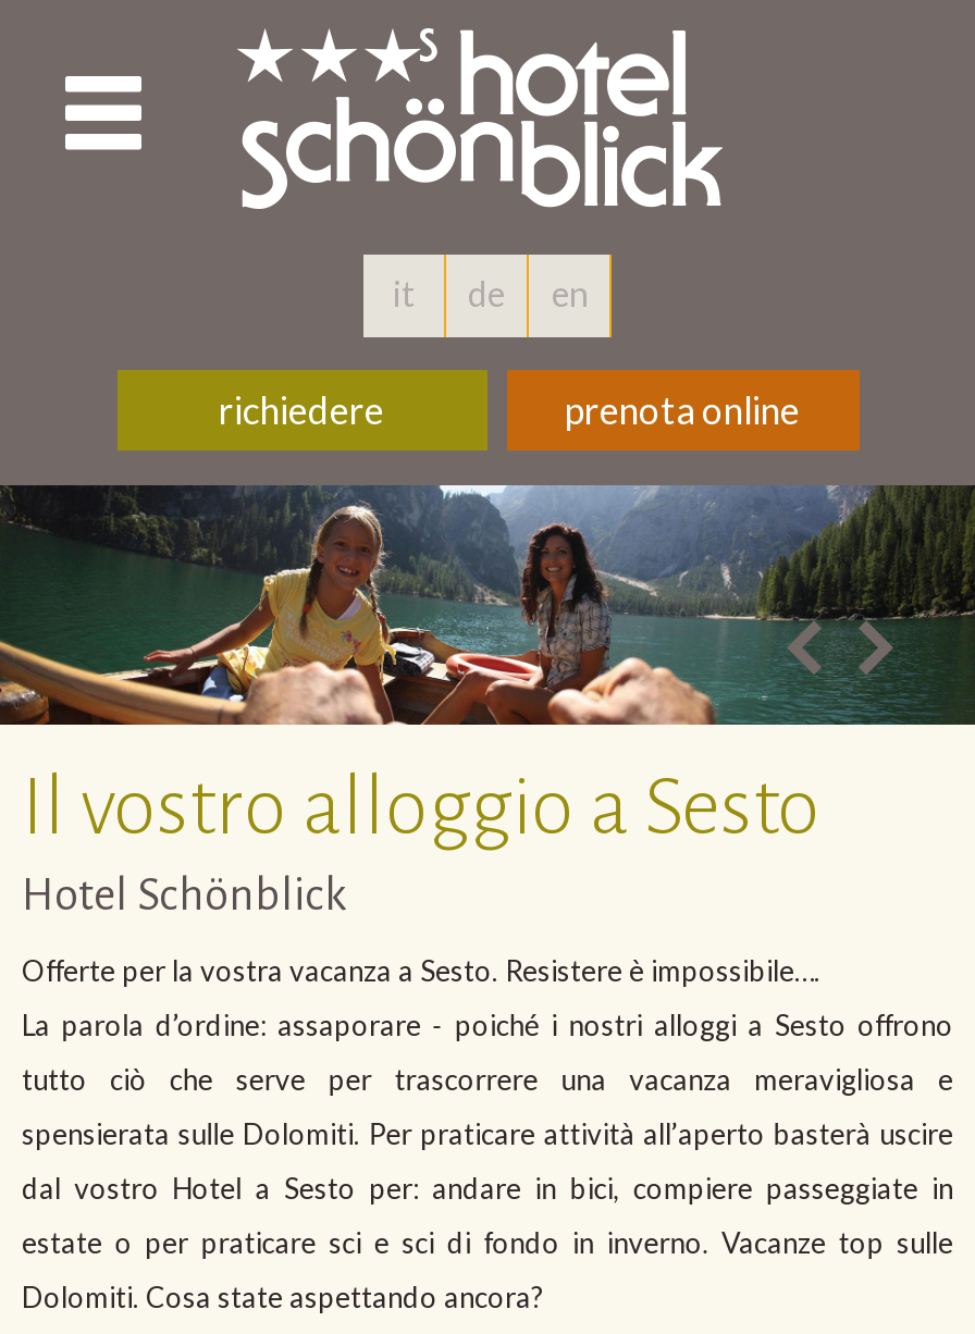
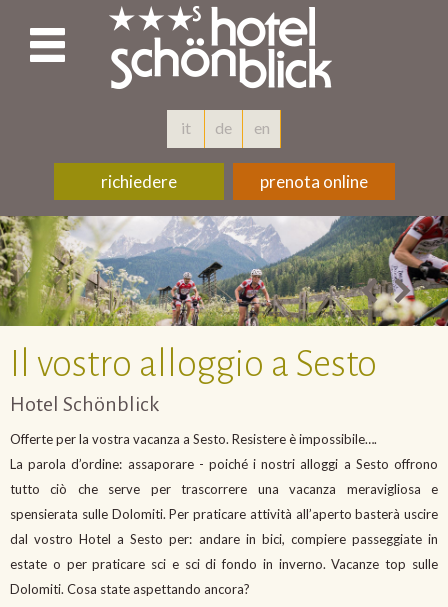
[7,483,968,727] [image] -> [3,215,445,327] [image]

